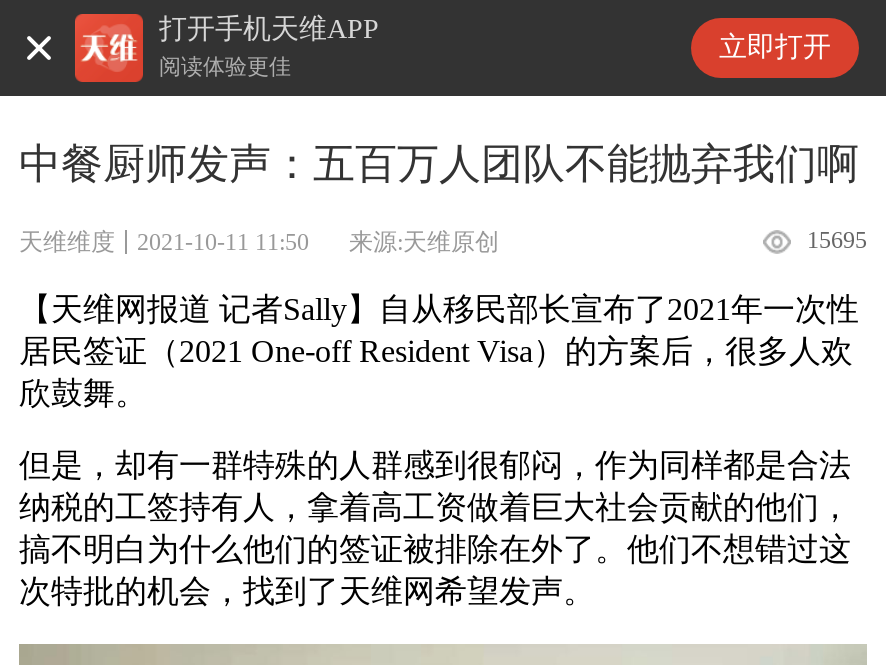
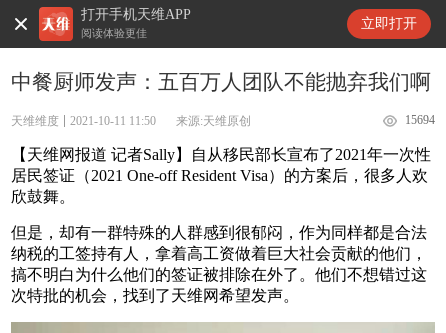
[807,226,867,254] 15695 -> [405,113,435,127] 15694

